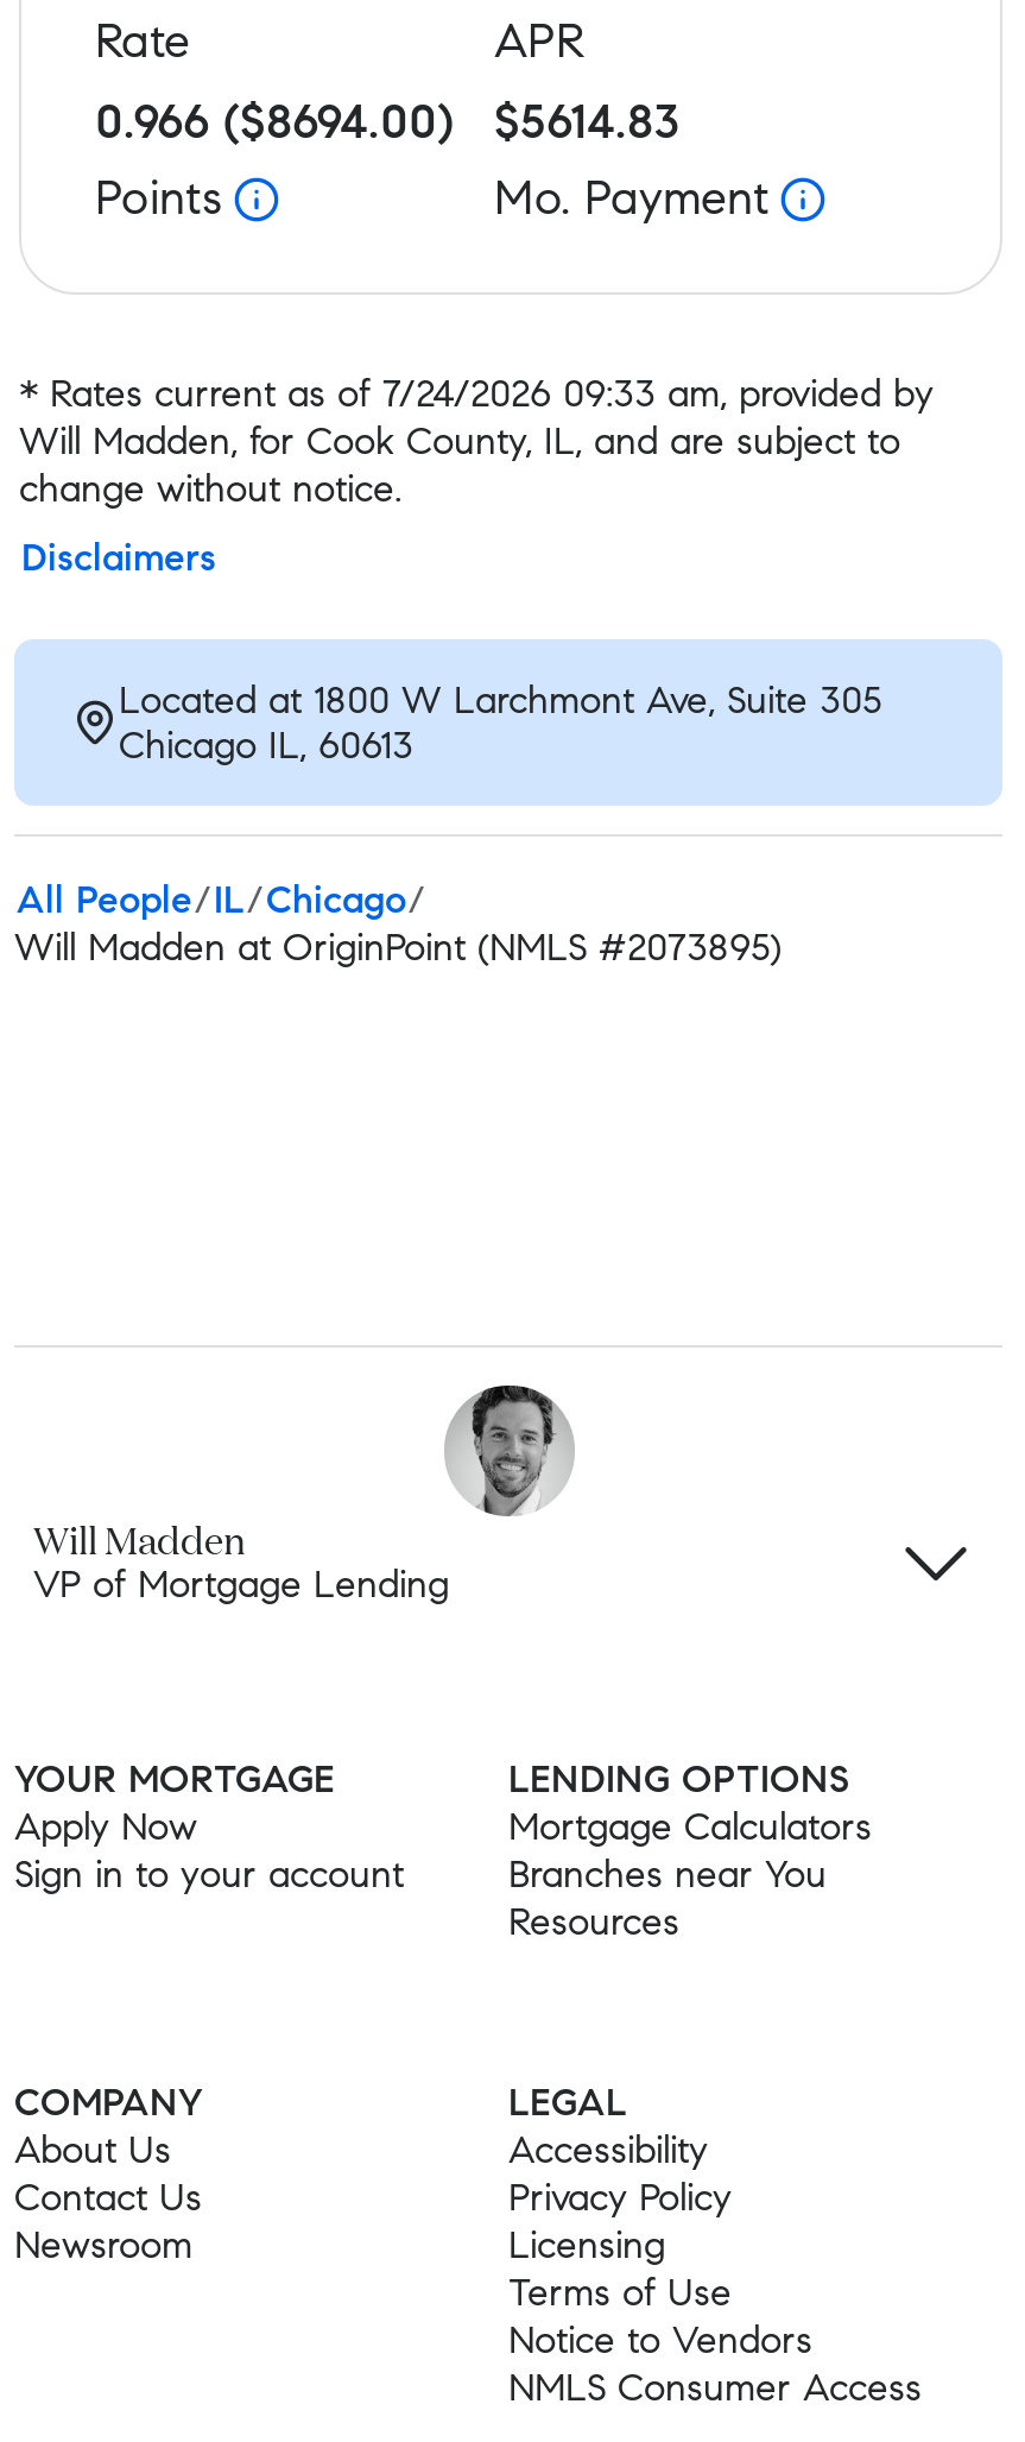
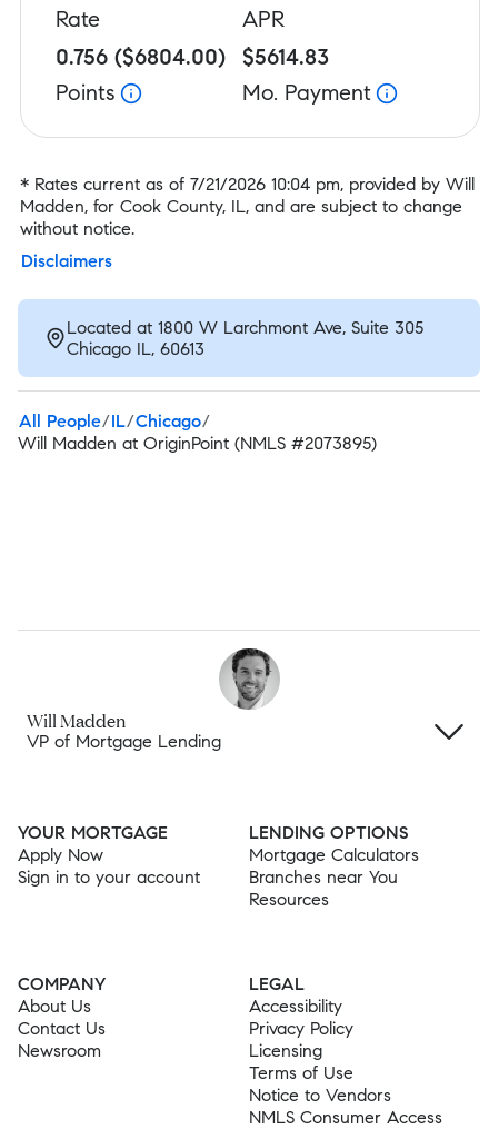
[95,93,679,152] 0.966 ($8694.00) $5614.83 -> [56,43,329,71] 0.756 ($6804.00) $5614.83
[19,371,934,511] * Rates current as of 7/24/2026 09:33 am, provided by | Will Madden, for Cook County, IL, and are subject to | change without notice. -> [20,174,475,239] * Rates current as of 7/21/2026 10:04 pm, provided by Will | Madden, for Cook County, IL, and are subject to change | without notice.

